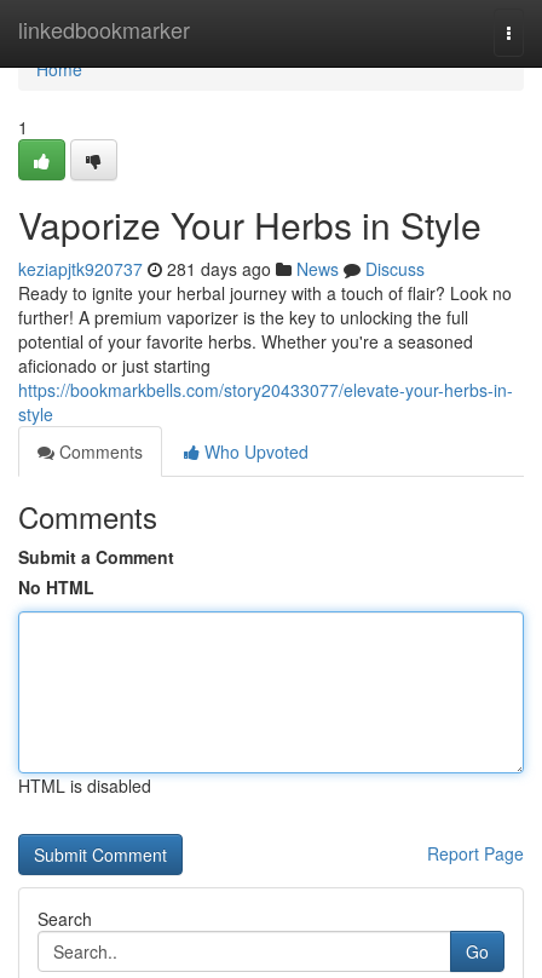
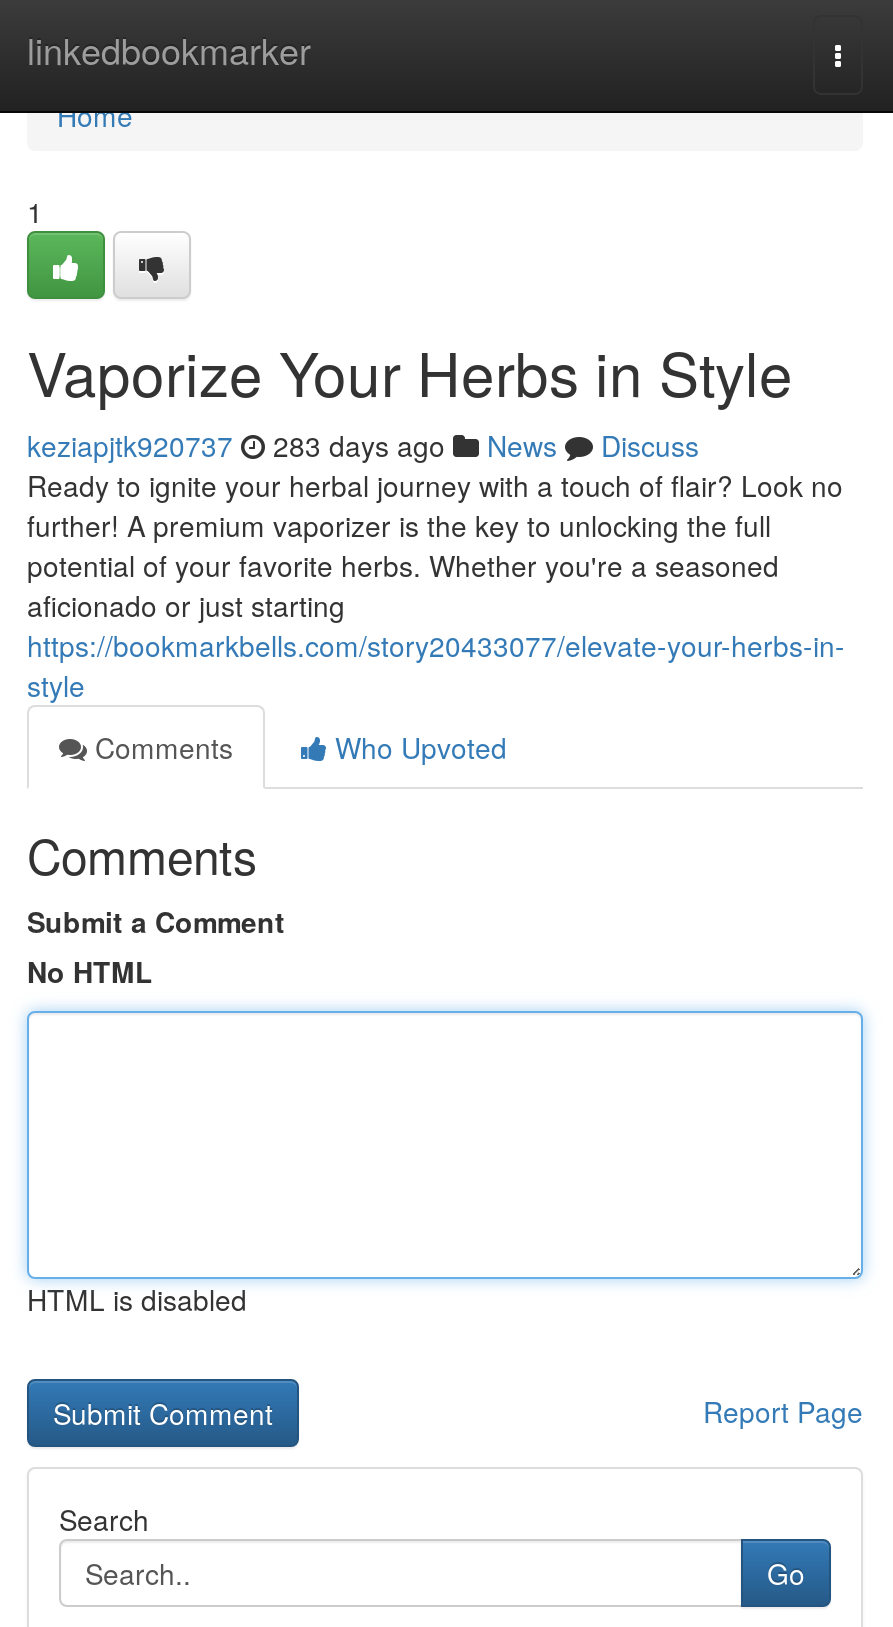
[18,257,425,281] keziapjtk920737 281 days ago News Discuss -> [27,425,699,465] keziapjtk920737 283 days ago News Discuss

